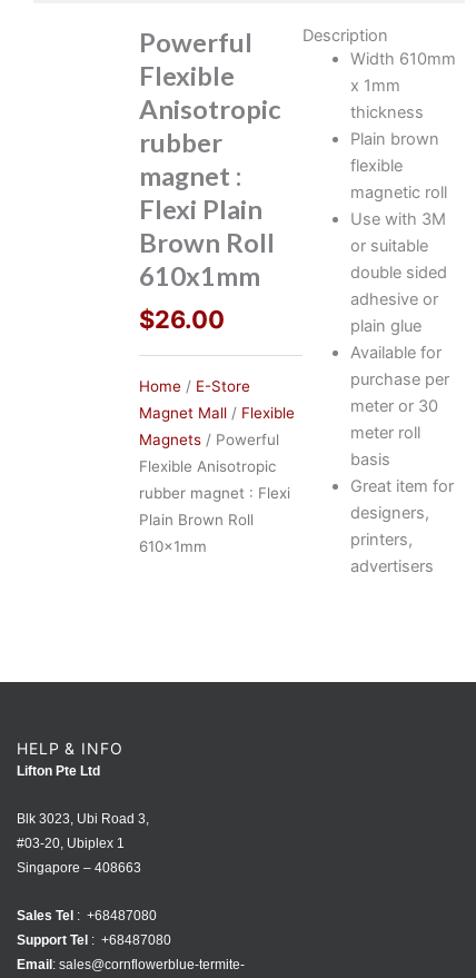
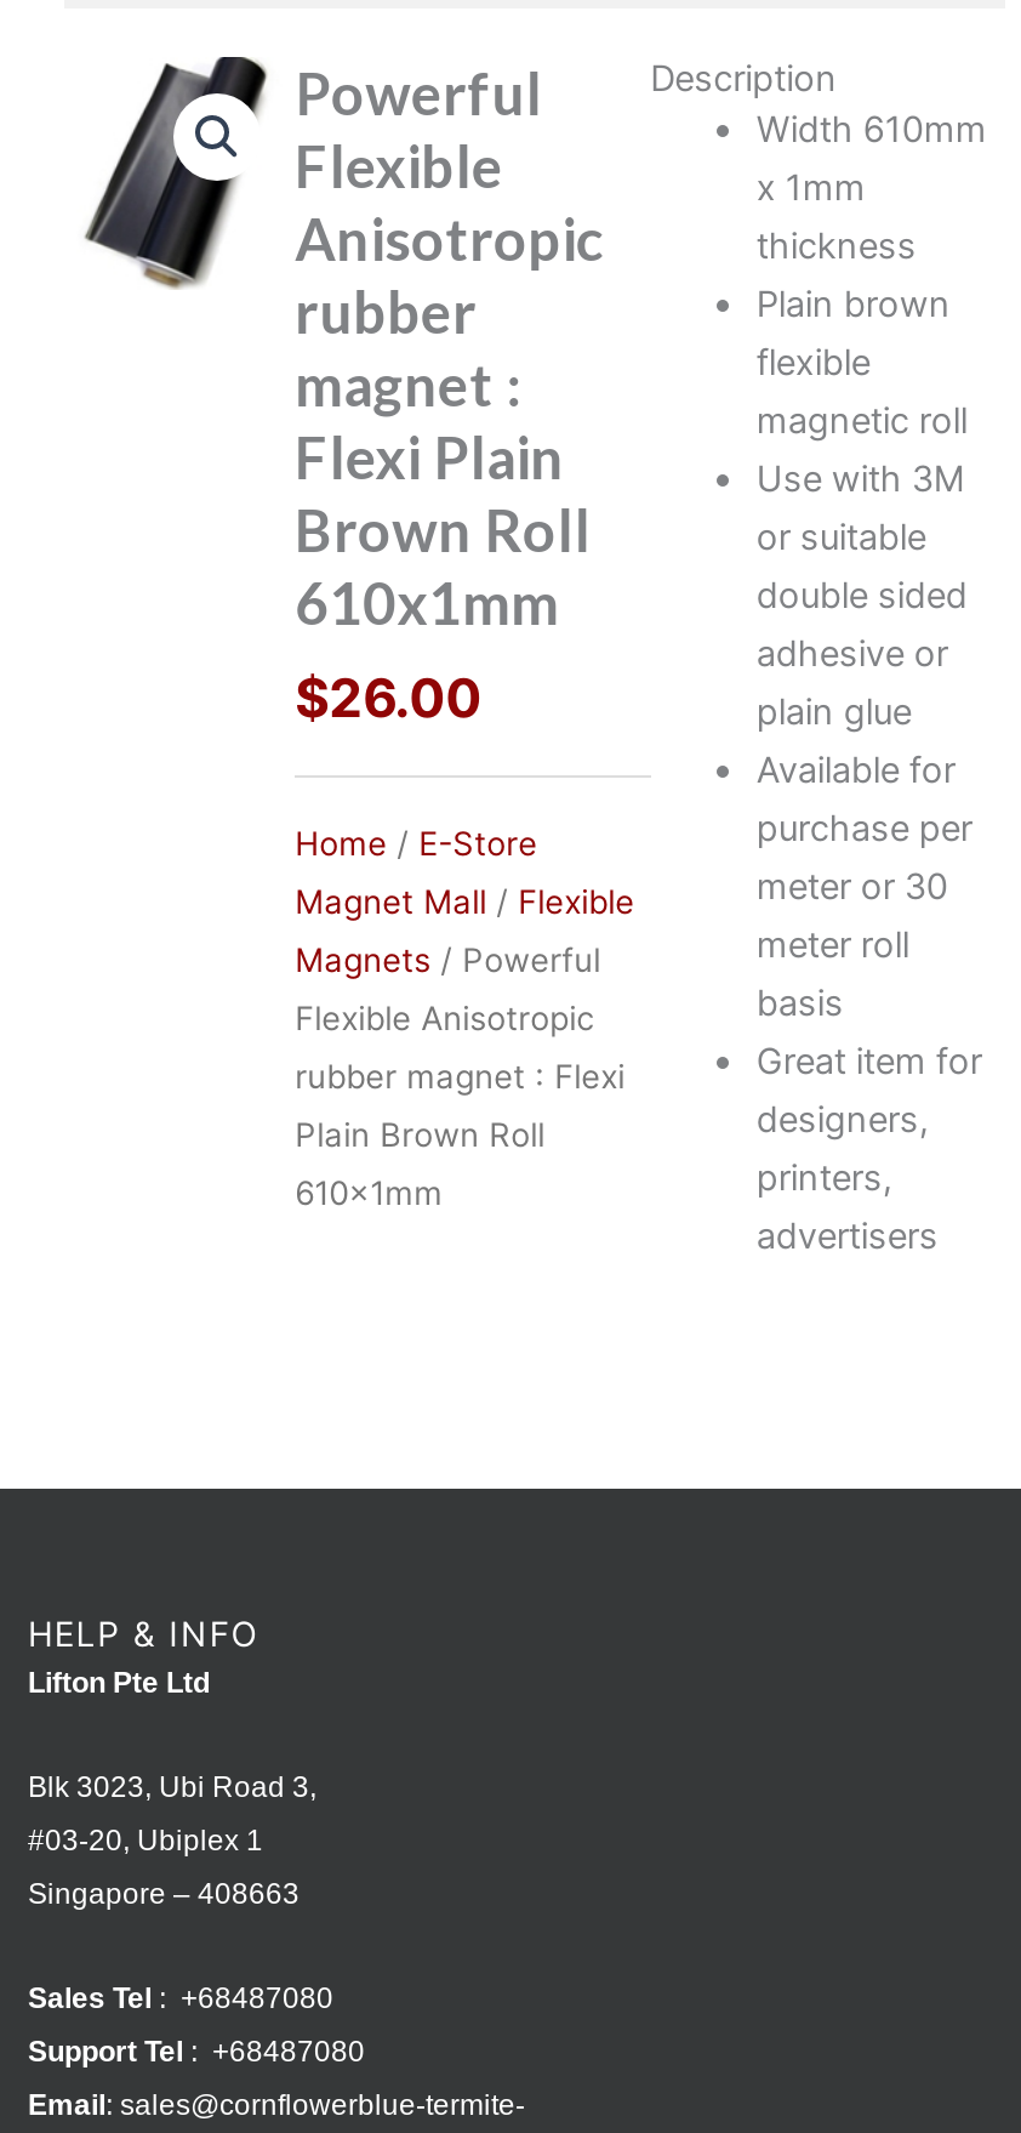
none -> [84,55,270,290] [image]

